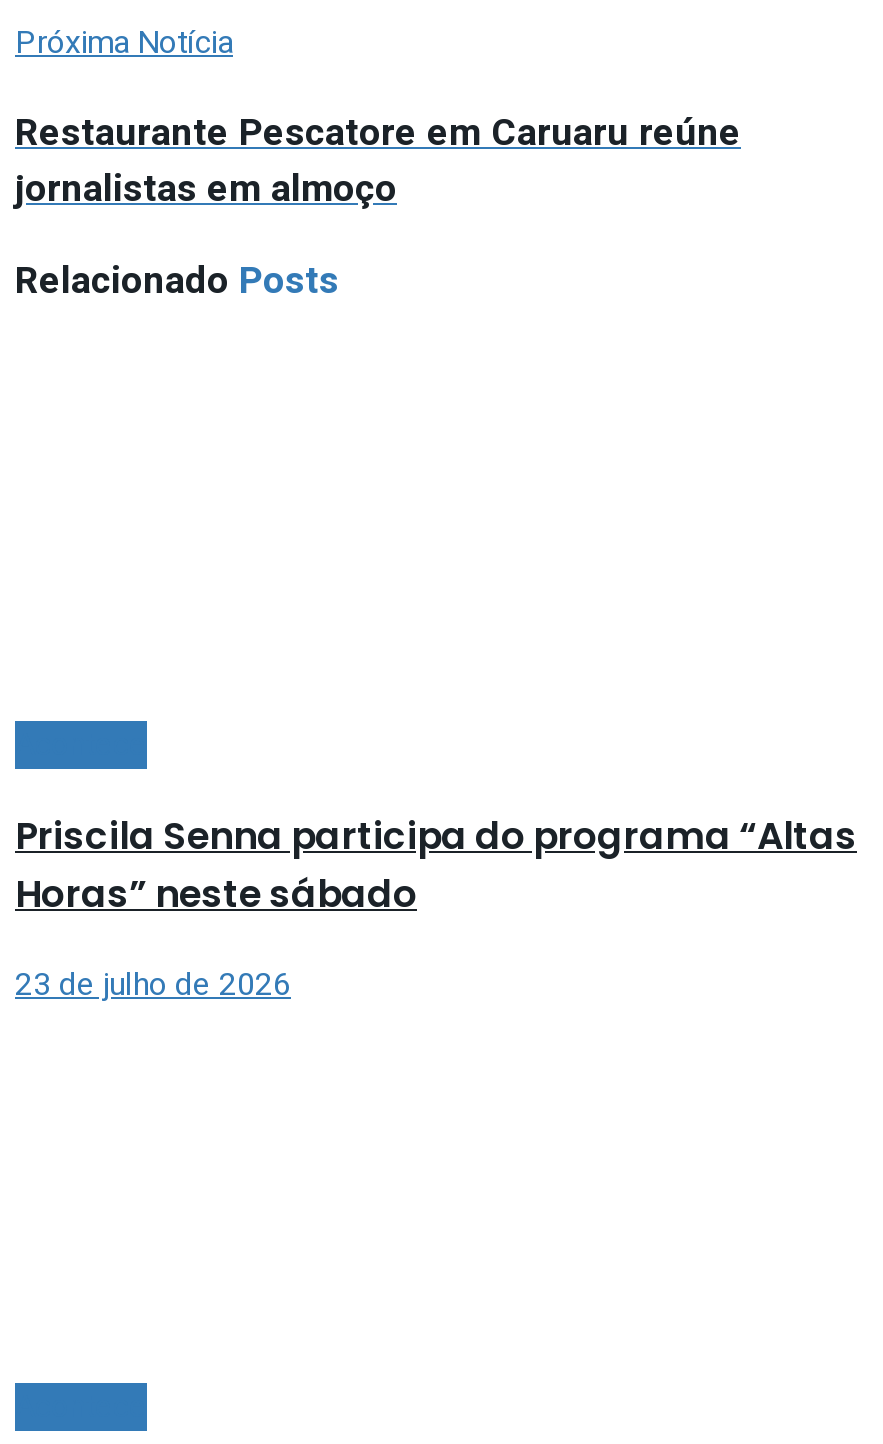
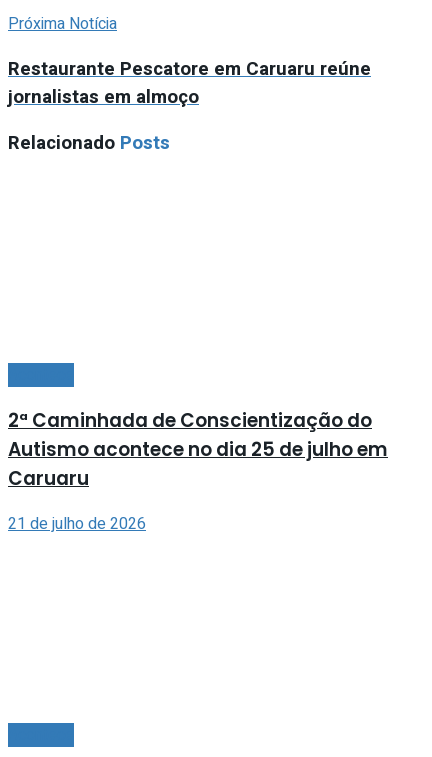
[15,809,857,921] Priscila Senna participa do programa “Altas | Horas” neste sábado -> [8,407,388,492] 2ª Caminhada de Conscientização do | Autismo acontece no dia 25 de julho em | Caruaru
[15,960,291,1008] 23 de julho de 2026 -> [8,512,146,536] 21 de julho de 2026

